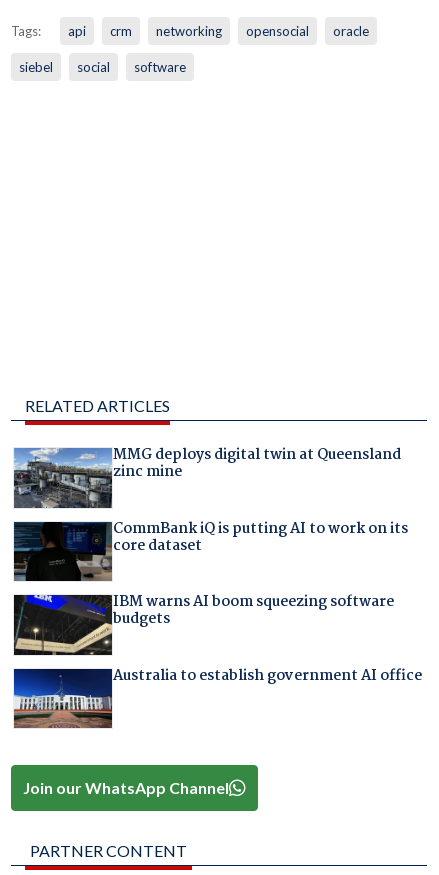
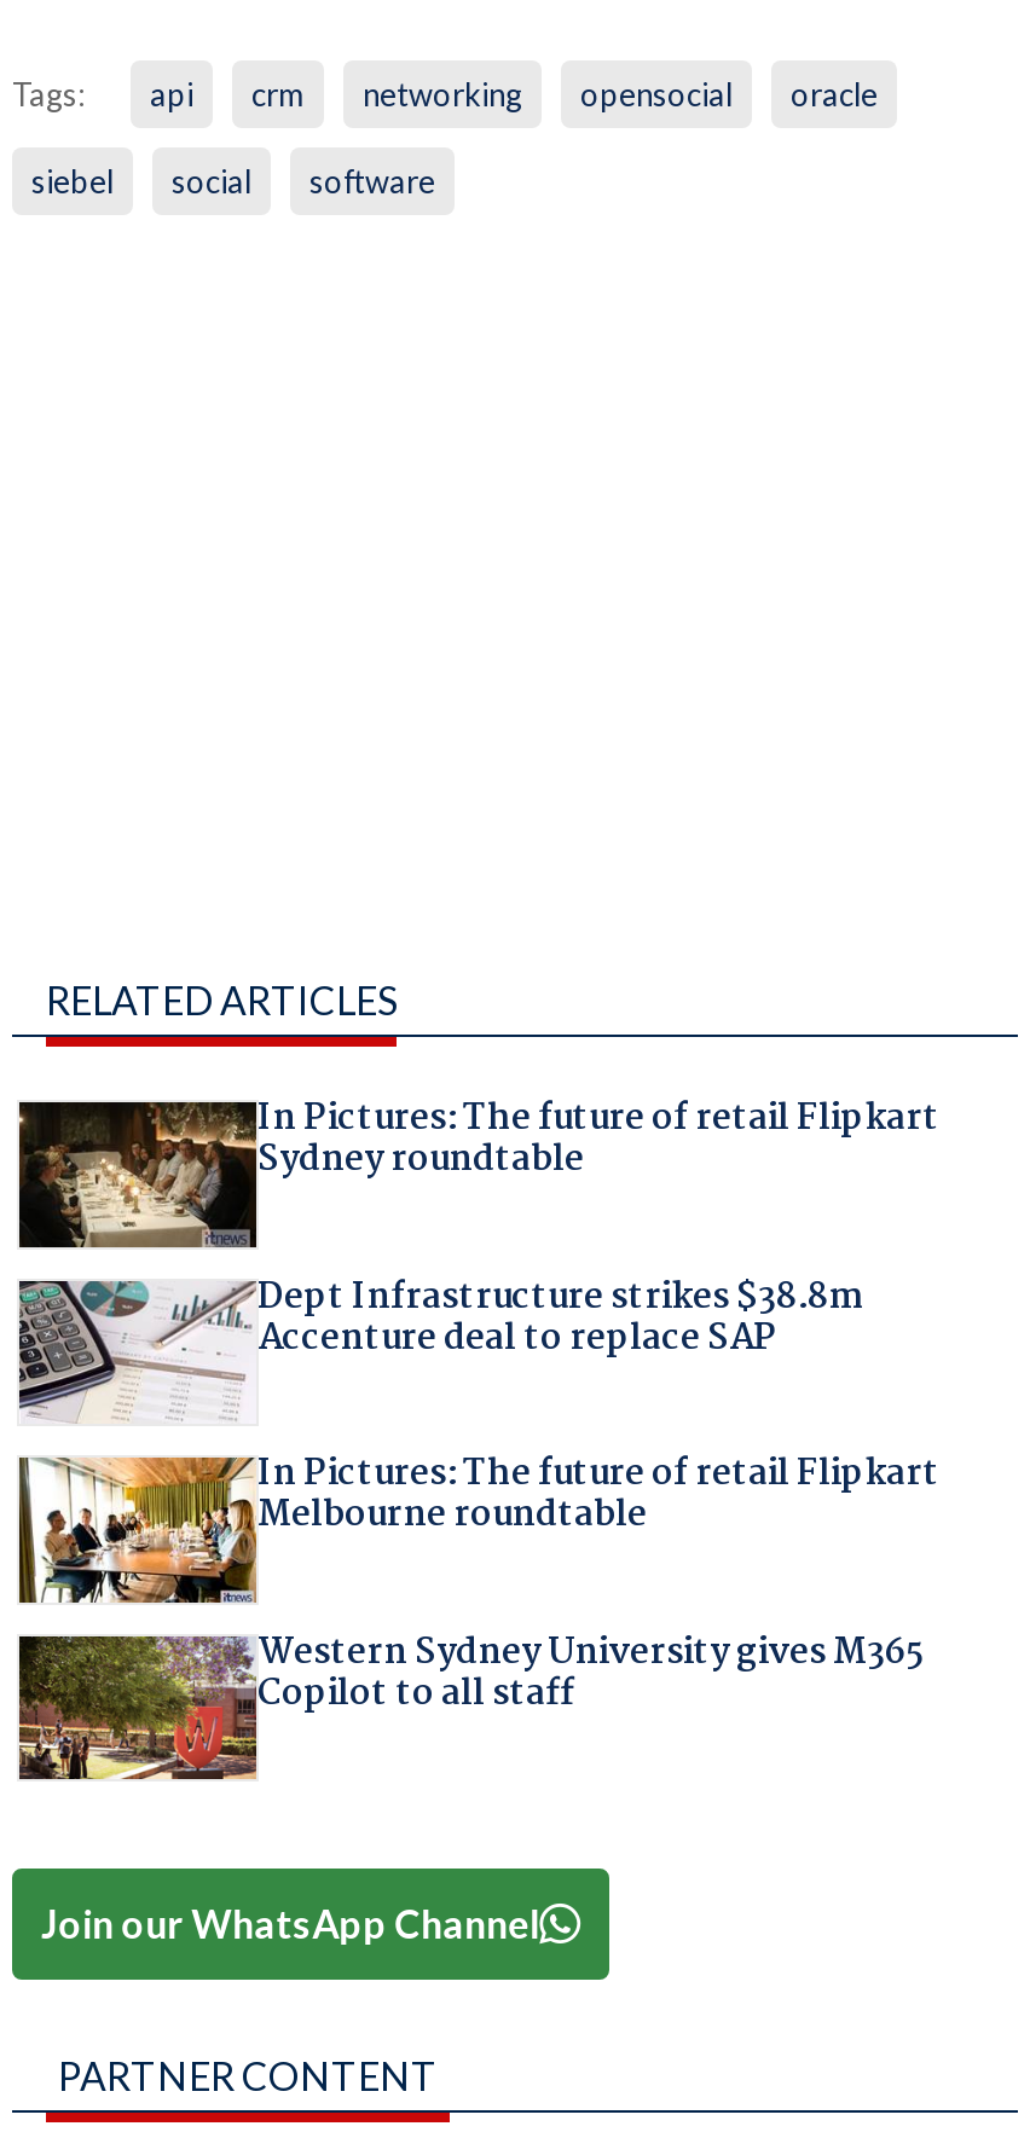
[13,443,400,509] [image] | MMG deploys digital twin at Queensland | zinc mine -> [17,1091,939,1250] [image] | In Pictures: The future of retail Flipkart | Sydney roundtable
[13,517,407,582] [image] | CommBank iQ is putting AI to work on its | core dataset -> [17,1268,862,1424] [image] | Dept Infrastructure strikes $38.8m | Accenture deal to replace SAP
[14,590,393,656] [image] | IBM warns AI boom squeezing software | budgets -> [19,1446,939,1605] [image] | In Pictures: The future of retail Flipkart | Melbourne roundtable
[13,663,421,729] [image] | Australia to establish government AI office -> [17,1623,925,1782] [image] | Western Sydney University gives M365 | Copilot to all staff

